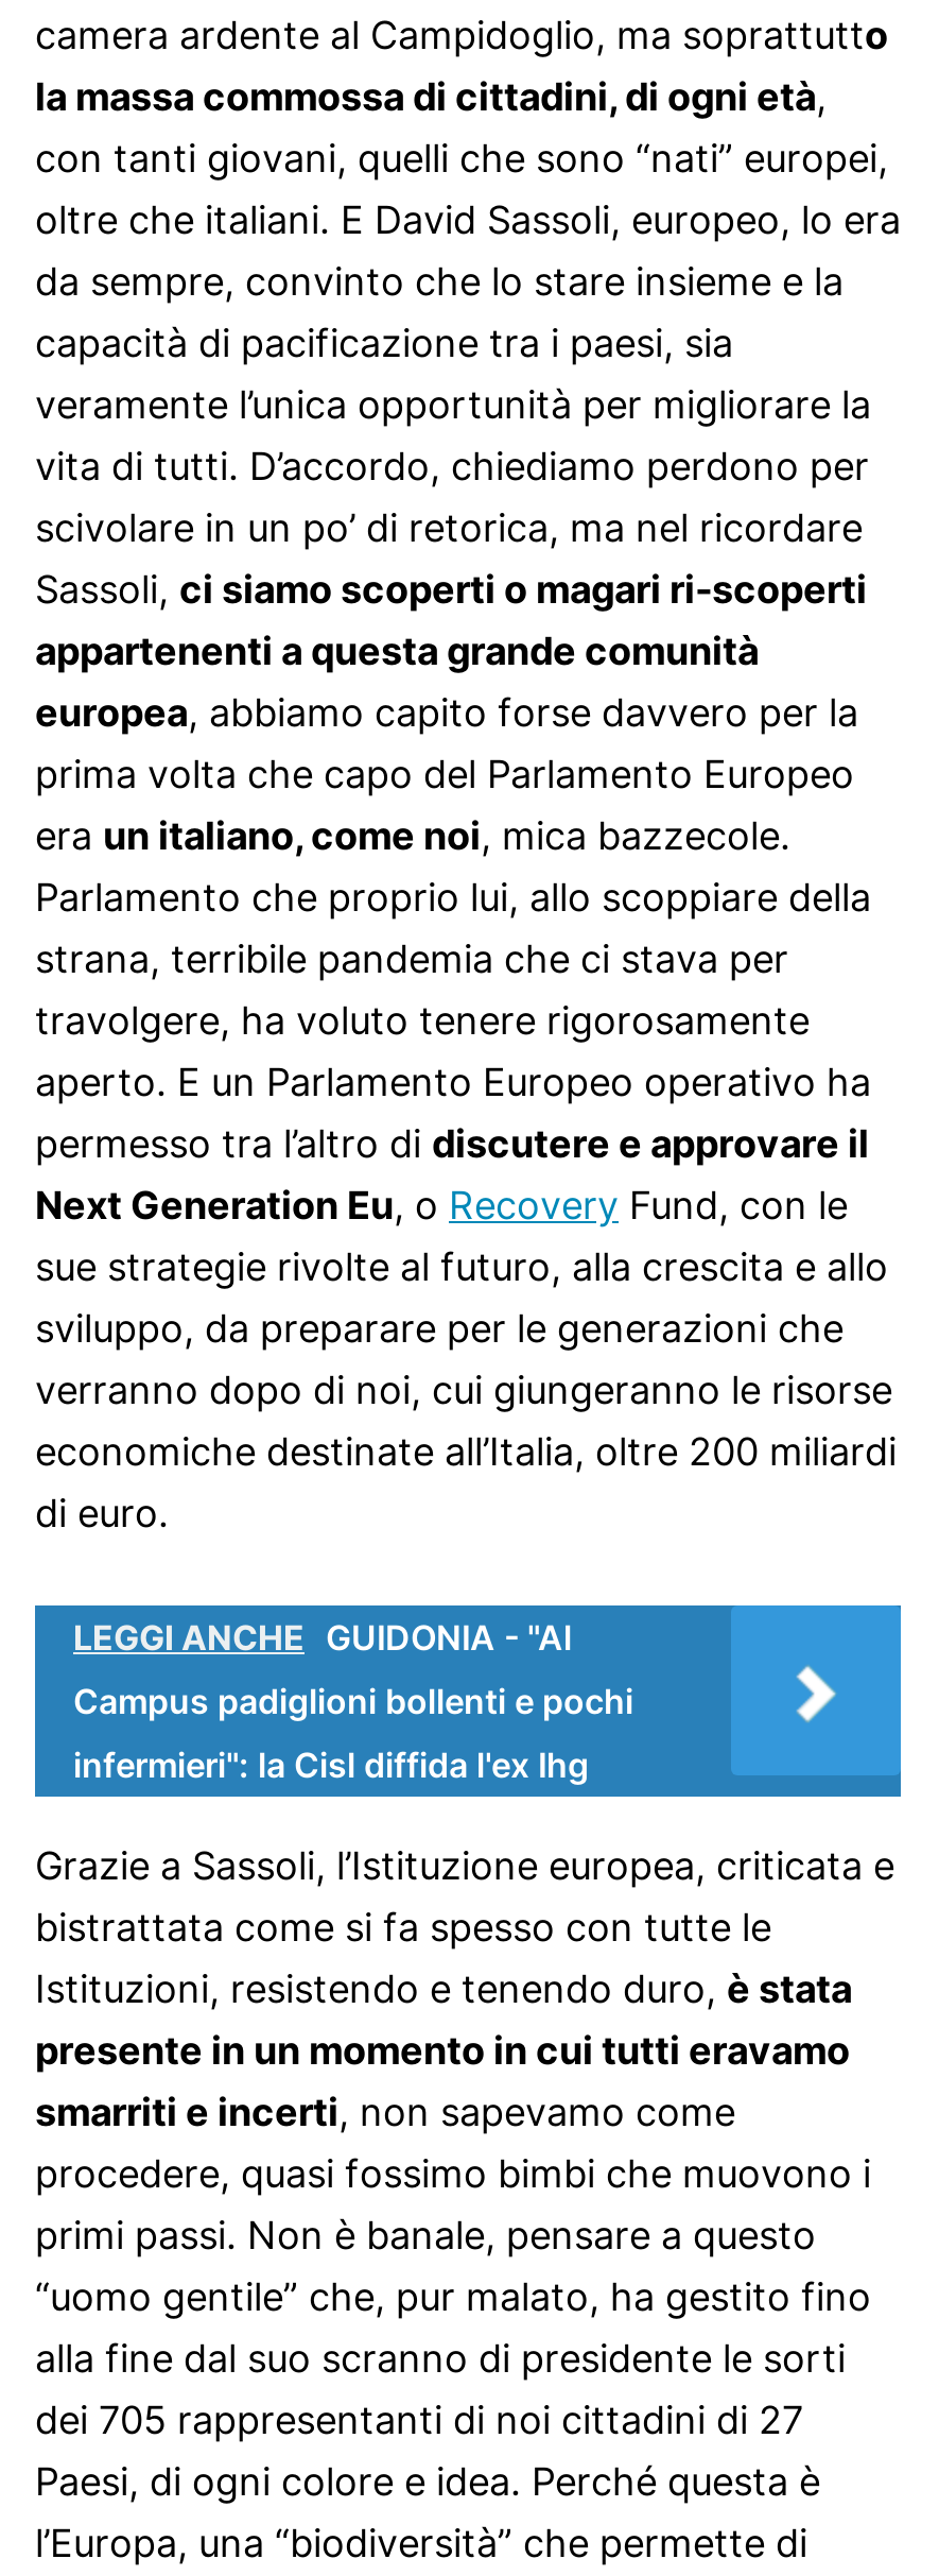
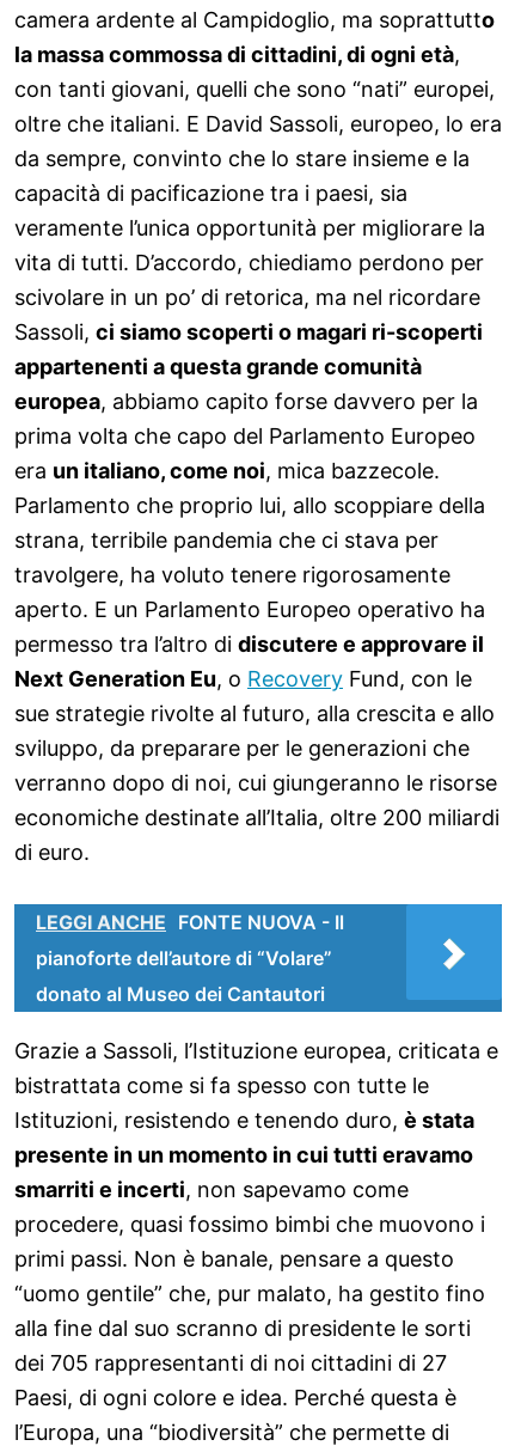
[73,1615,572,1658] LEGGI ANCHE GUIDONIA - "Al -> [36,910,344,934] LEGGI ANCHE FONTE NUOVA - Il
[73,1679,633,1721] Campus padiglioni bollenti e pochi -> [36,946,332,970] pianoforte dell’autore di “Volare”
[73,1743,589,1785] infermieri": la Cisl diffida l'ex Ihg -> [36,981,325,1005] donato al Museo dei Cantautori

